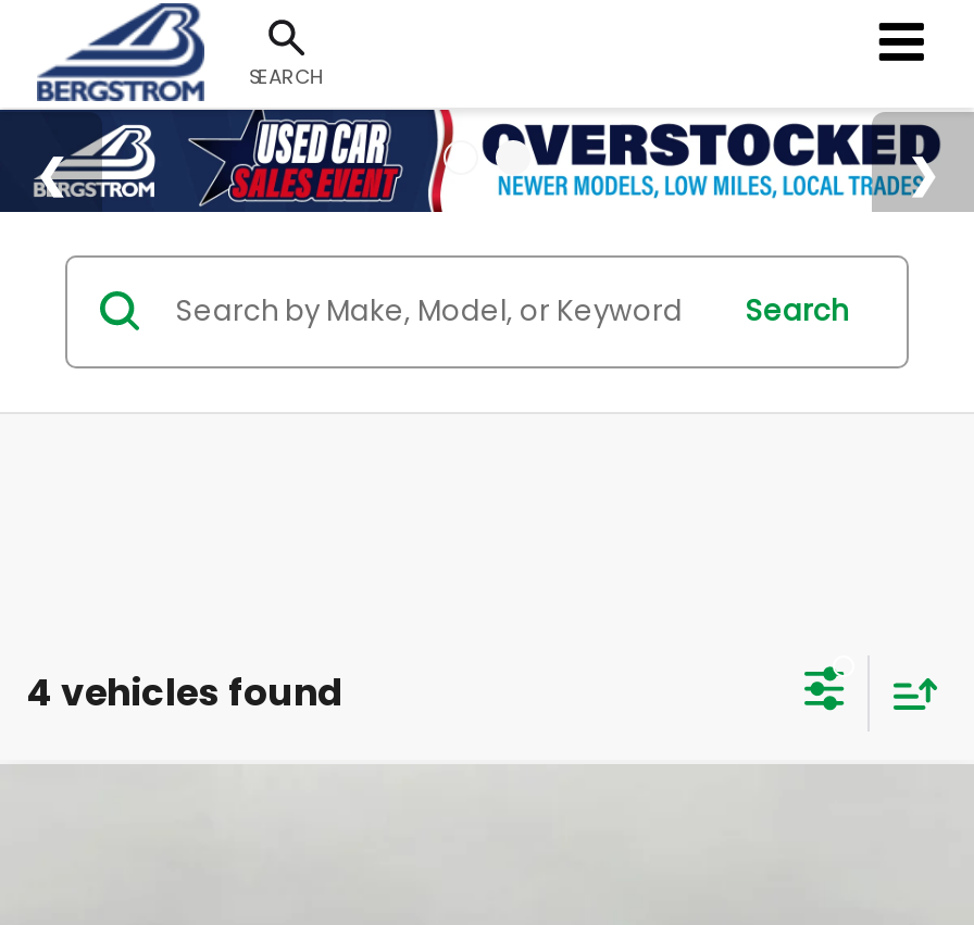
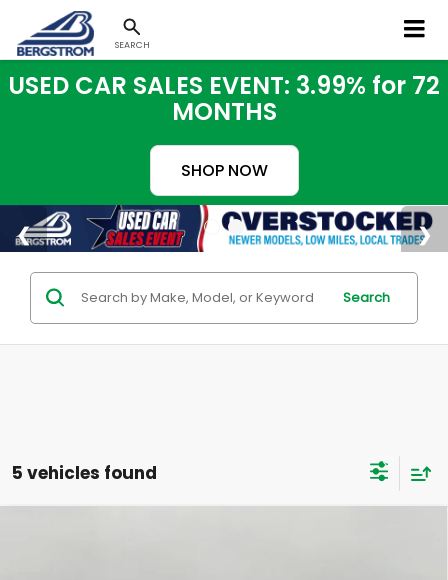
none -> [8,69,440,182] USED CAR SALES EVENT: 3.99% for 72 | MONTHS | SHOP NOW
[26,667,344,719] 4 vehicles found -> [12,461,157,485] 5 vehicles found

